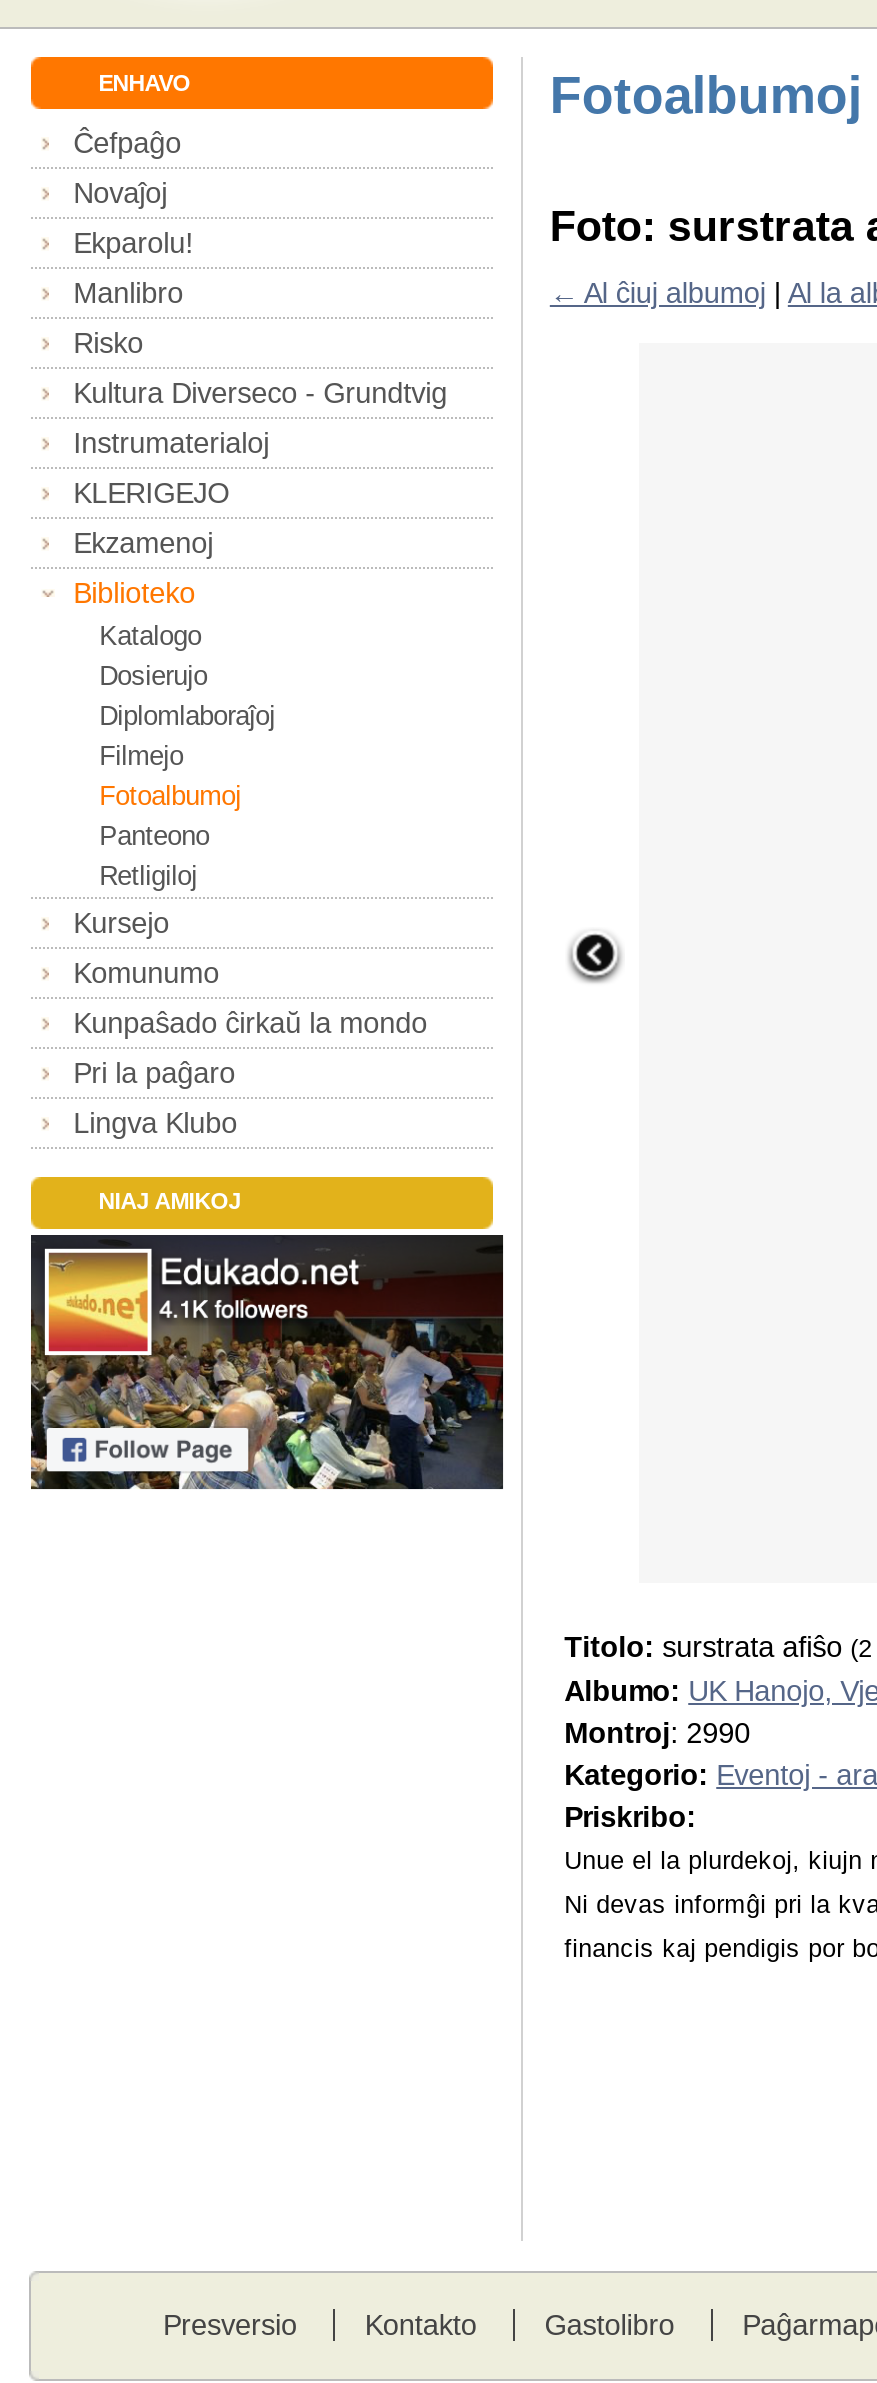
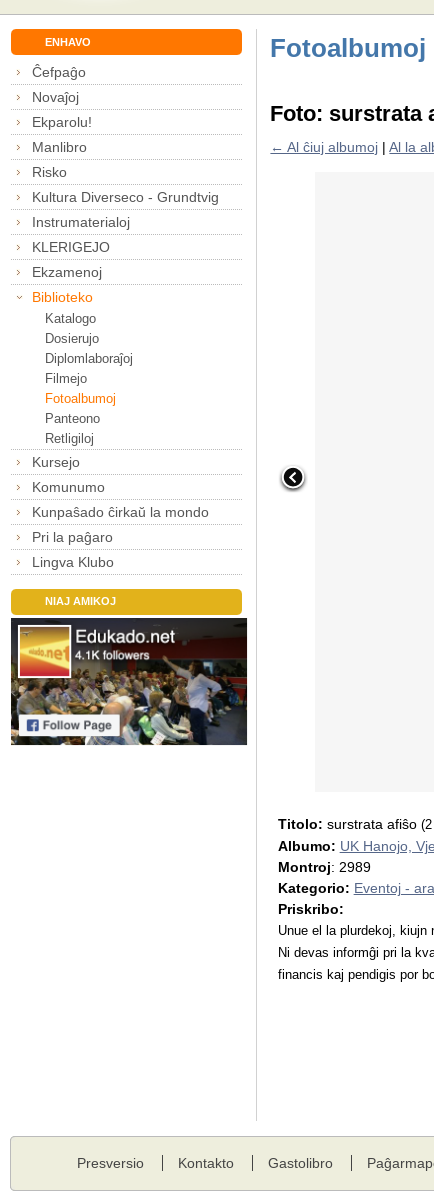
[564,1717,750,1749] Montroj: 2990 -> [278,859,371,875] Montroj: 2989

